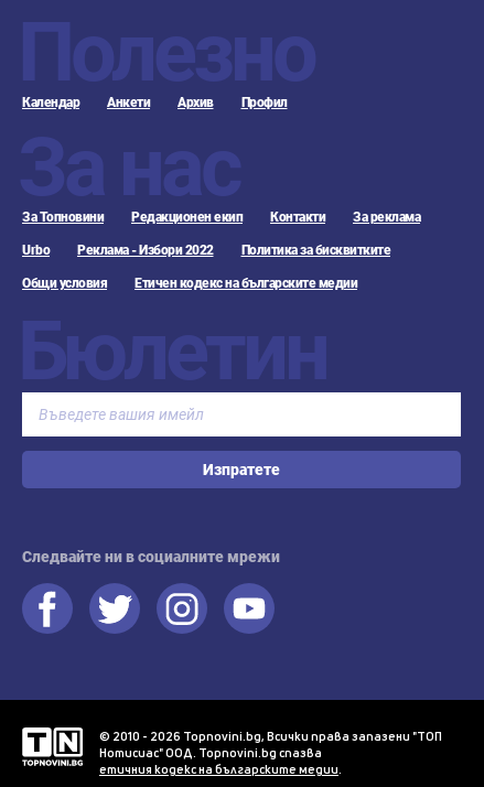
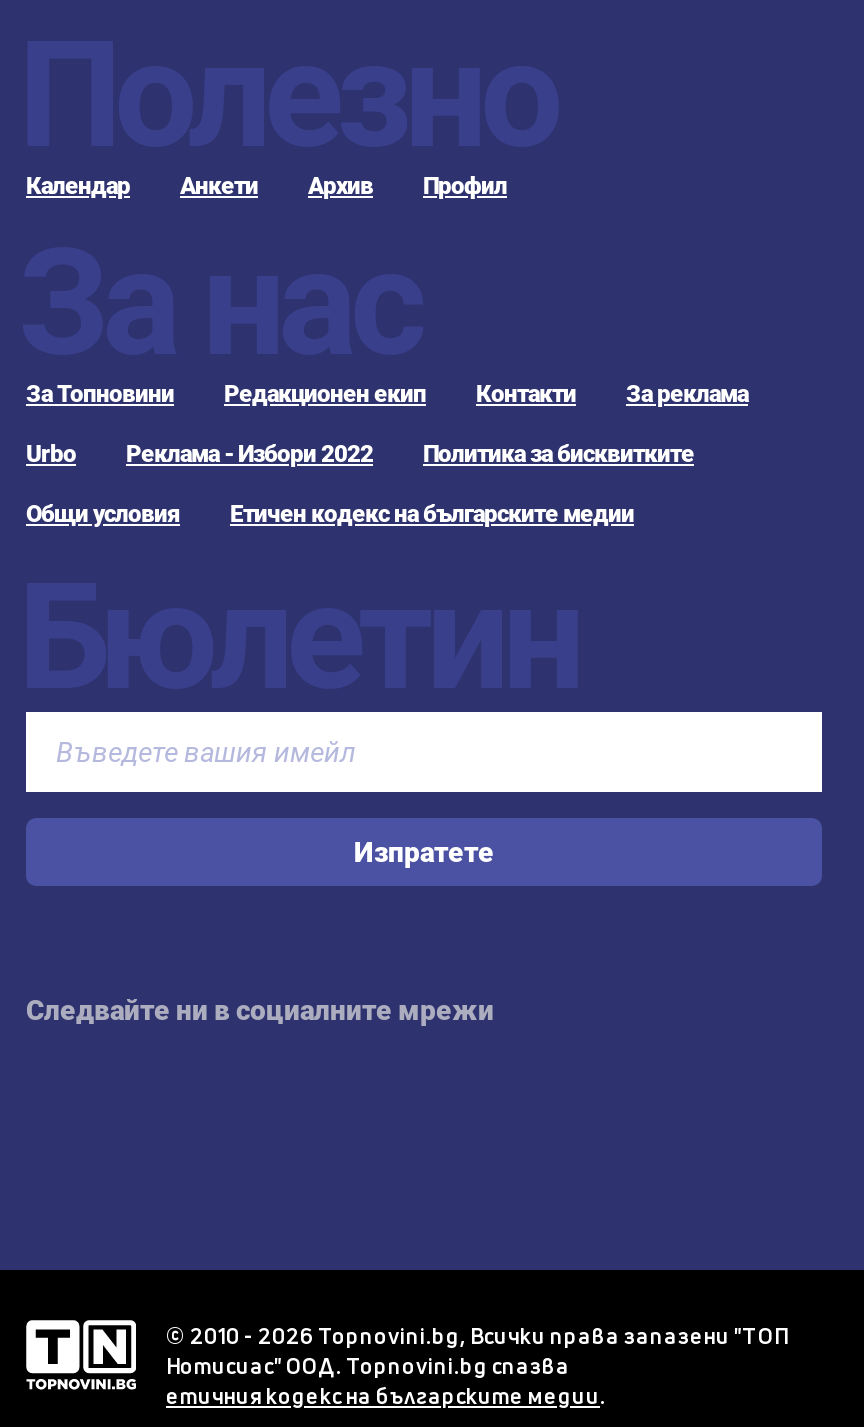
[22,583,73,634] [image] -> none
[89,583,140,634] [image] -> none
[157,583,207,634] [image] -> none
[224,583,275,634] [image] -> none

